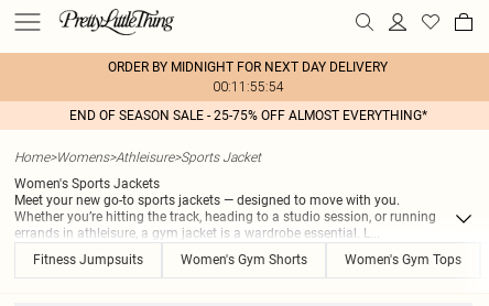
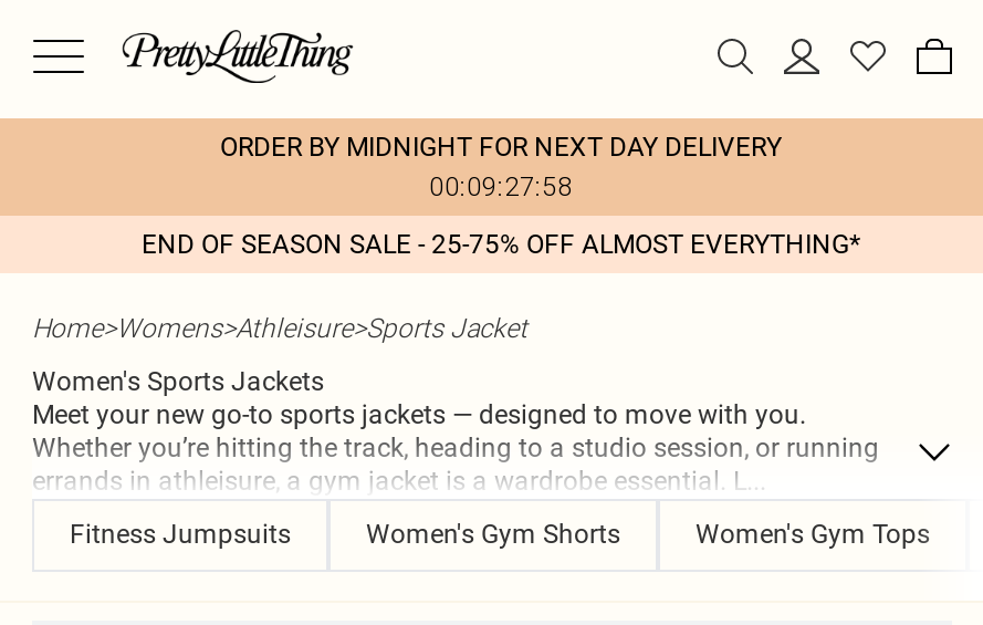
[212,78,284,95] 00:11:55:54 -> [429,169,573,202] 00:09:27:58

